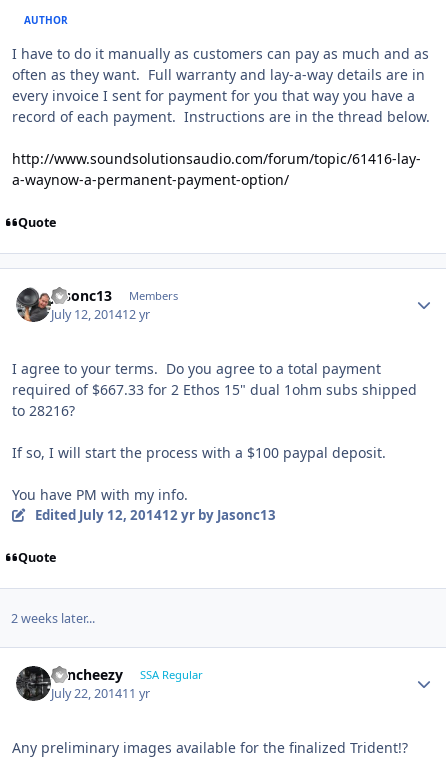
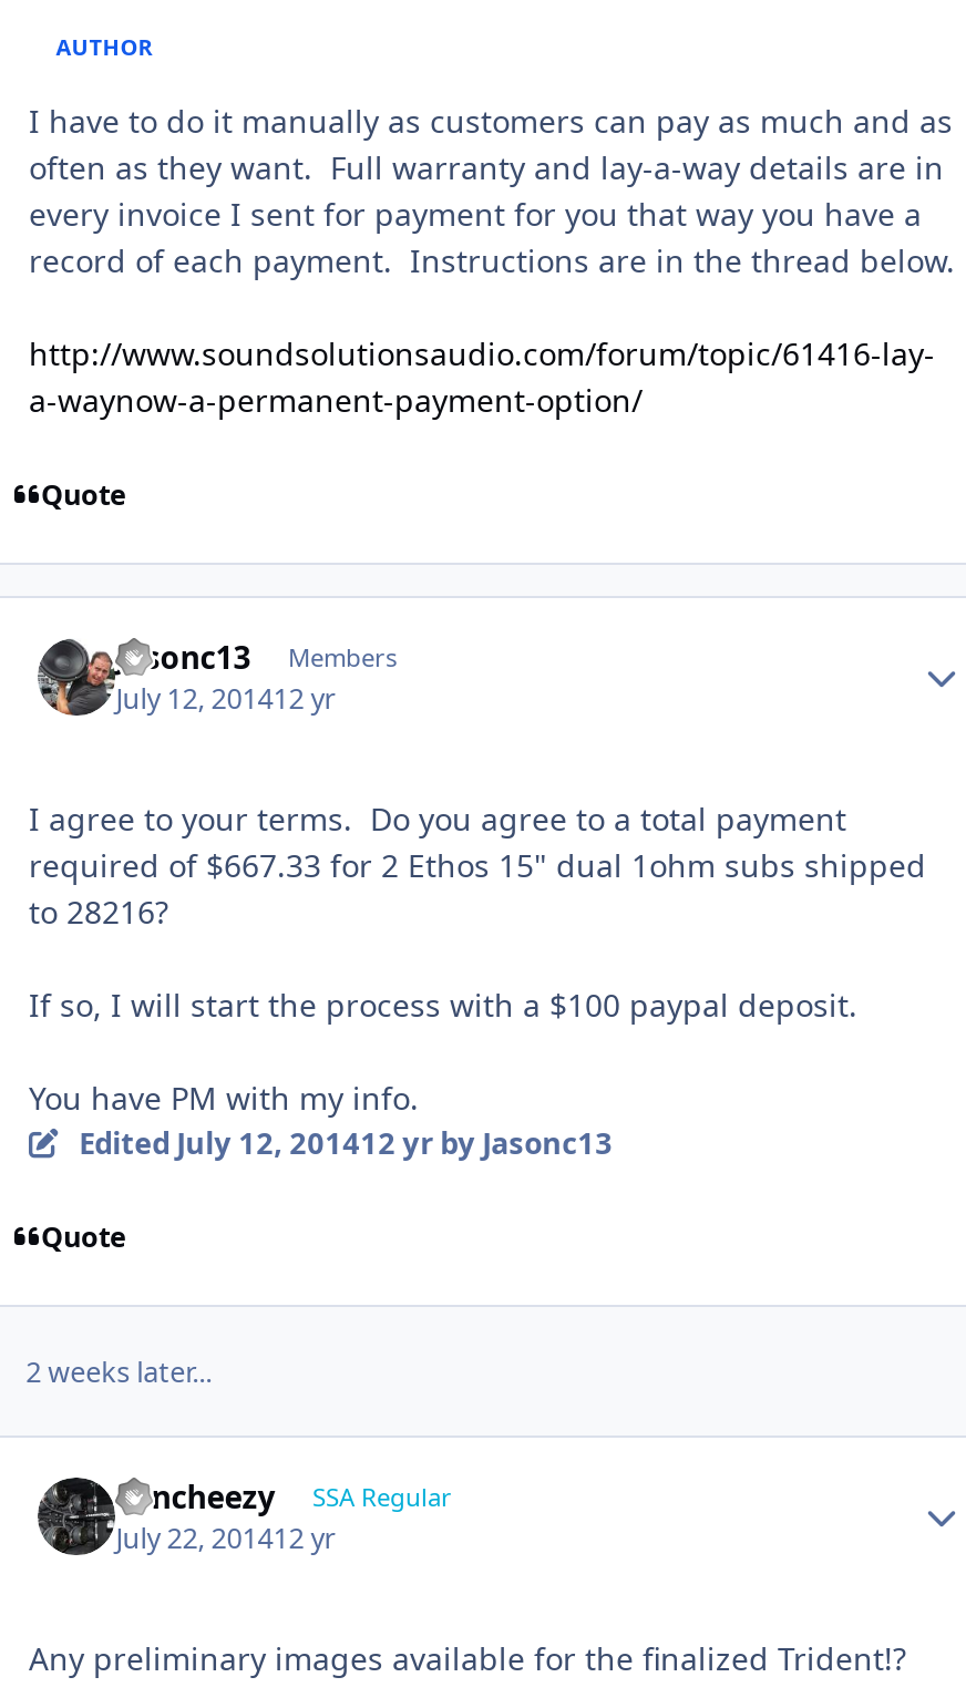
[51,685,150,702] July 22, 201411 yr -> [116,1519,335,1557] July 22, 201412 yr

